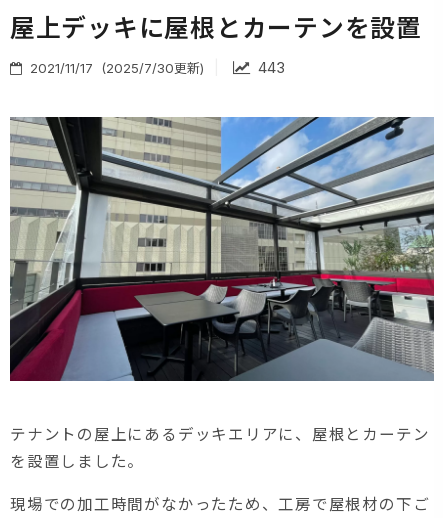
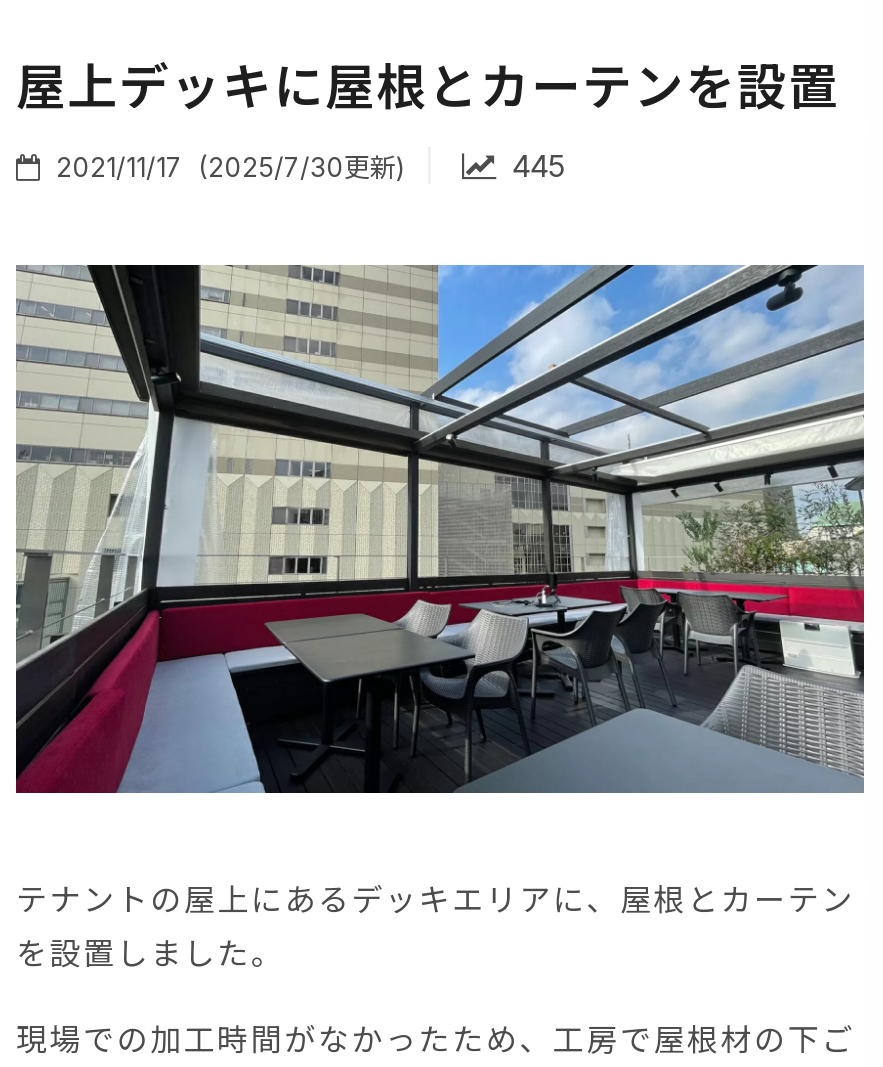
[258,58,285,77] 443 -> [512,147,566,185] 445

